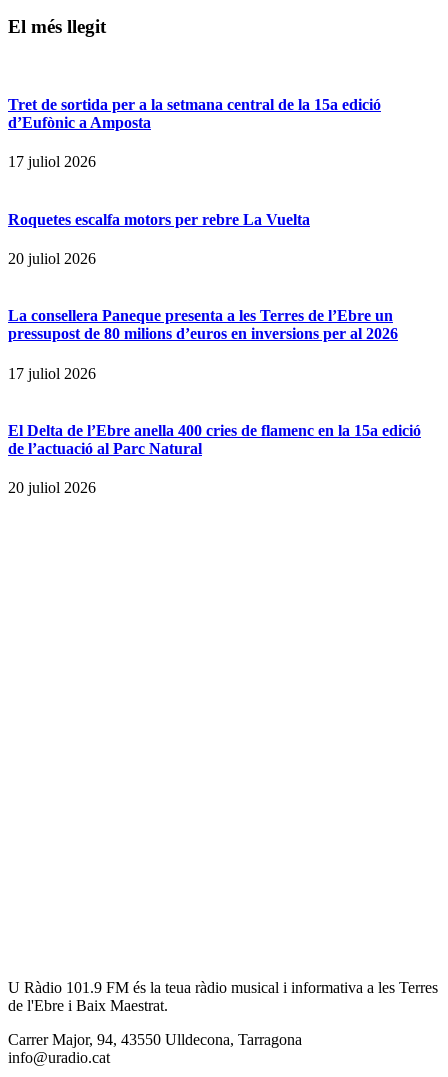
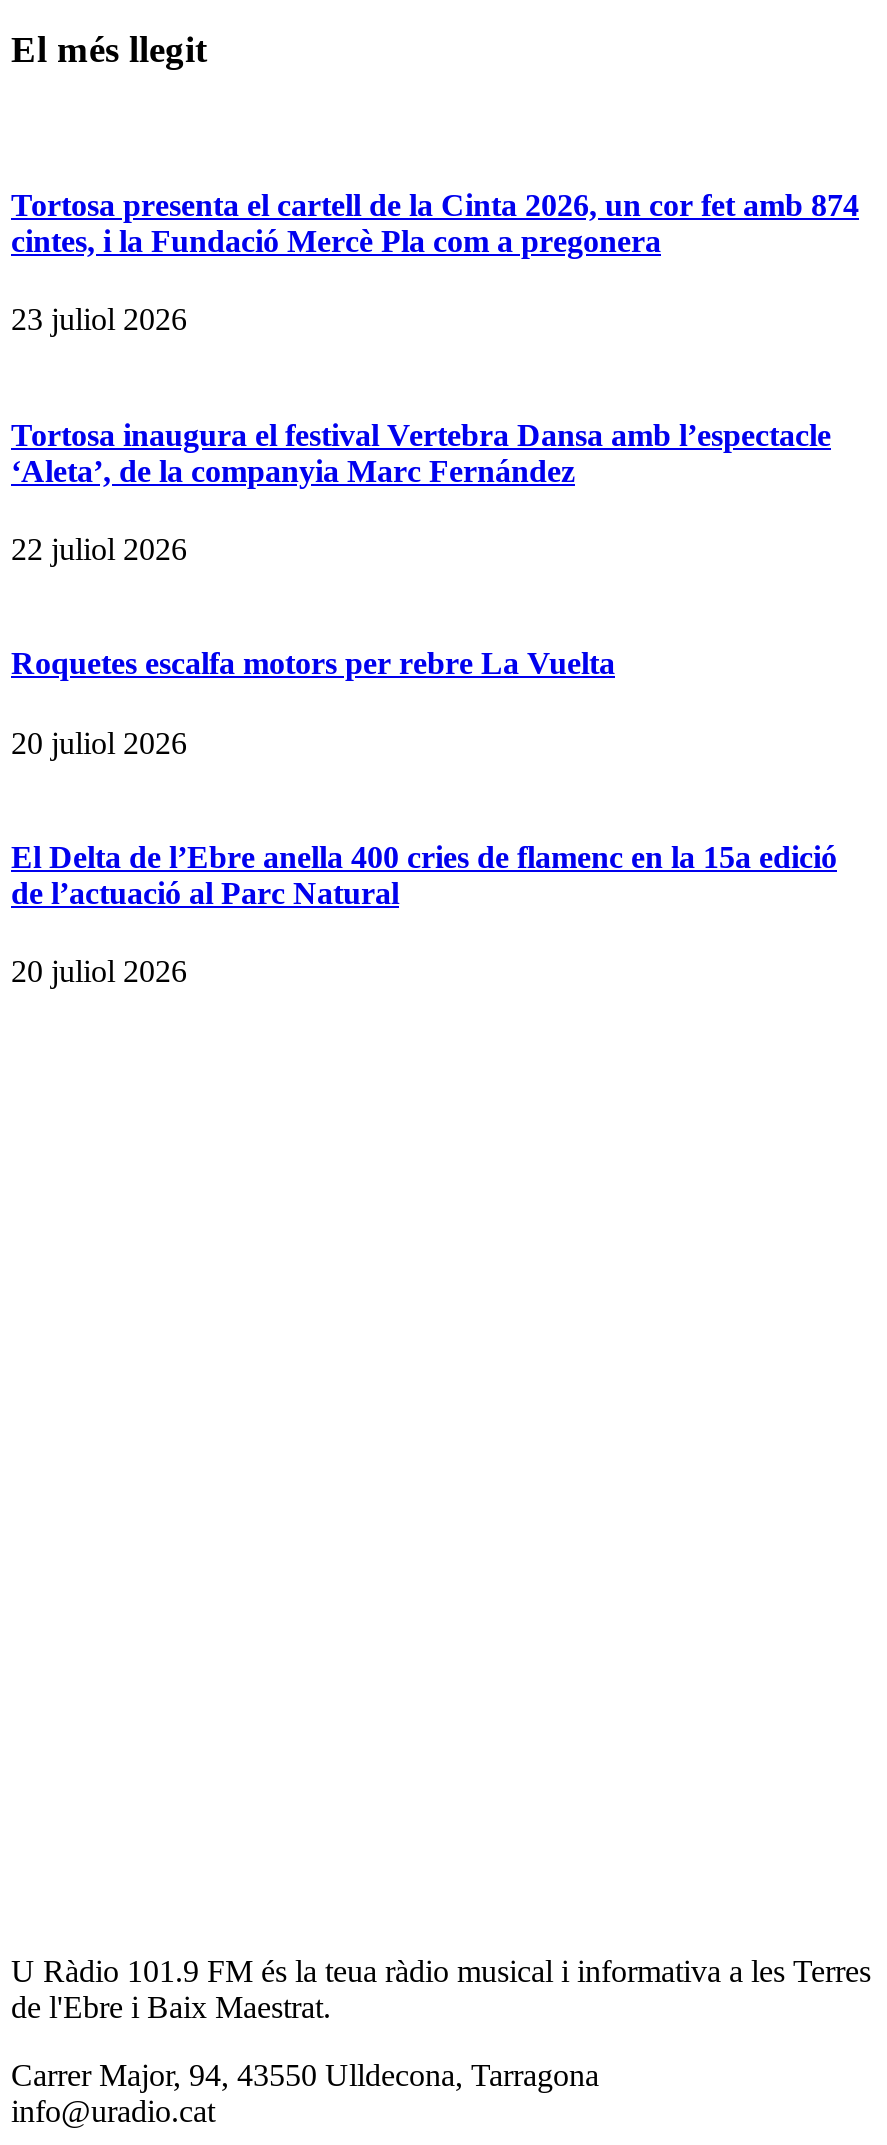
[8,96,381,170] Tret de sortida per a la setmana central de la 15a edició | d’Eufònic a Amposta | 17 juliol 2026 -> [11,188,859,566] Tortosa presenta el cartell de la Cinta 2026, un cor fet amb 874 | cintes, i la Fundació Mercè Pla com a pregonera | 23 juliol 2026 | Tortosa inaugura el festival Vertebra Dansa amb l’espectacle | ‘Aleta’, de la companyia Marc Fernández | 22 juliol 2026
moved [8,211,310,267] -> [11,646,615,759]: Roquetes escalfa motors per rebre La Vuelta | 20 juliol 2026
[8,307,398,381] La consellera Paneque presenta a les Terres de l’Ebre un | pressupost de 80 milions d’euros en inversions per al 2026 | 17 juliol 2026 -> none

